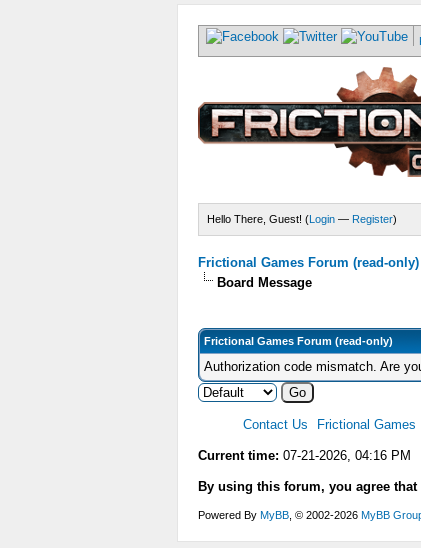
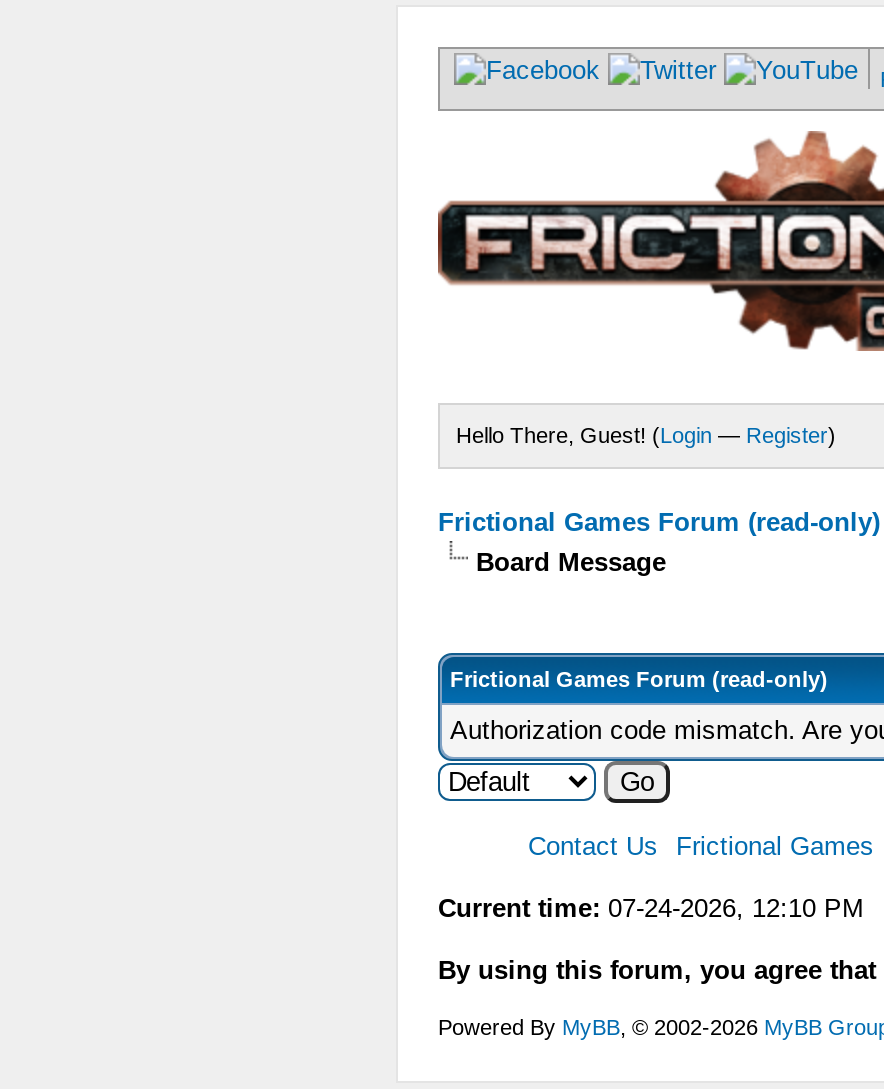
[198,448,411,463] Current time: 07-21-2026, 04:16 PM -> [438,893,864,923] Current time: 07-24-2026, 12:10 PM

